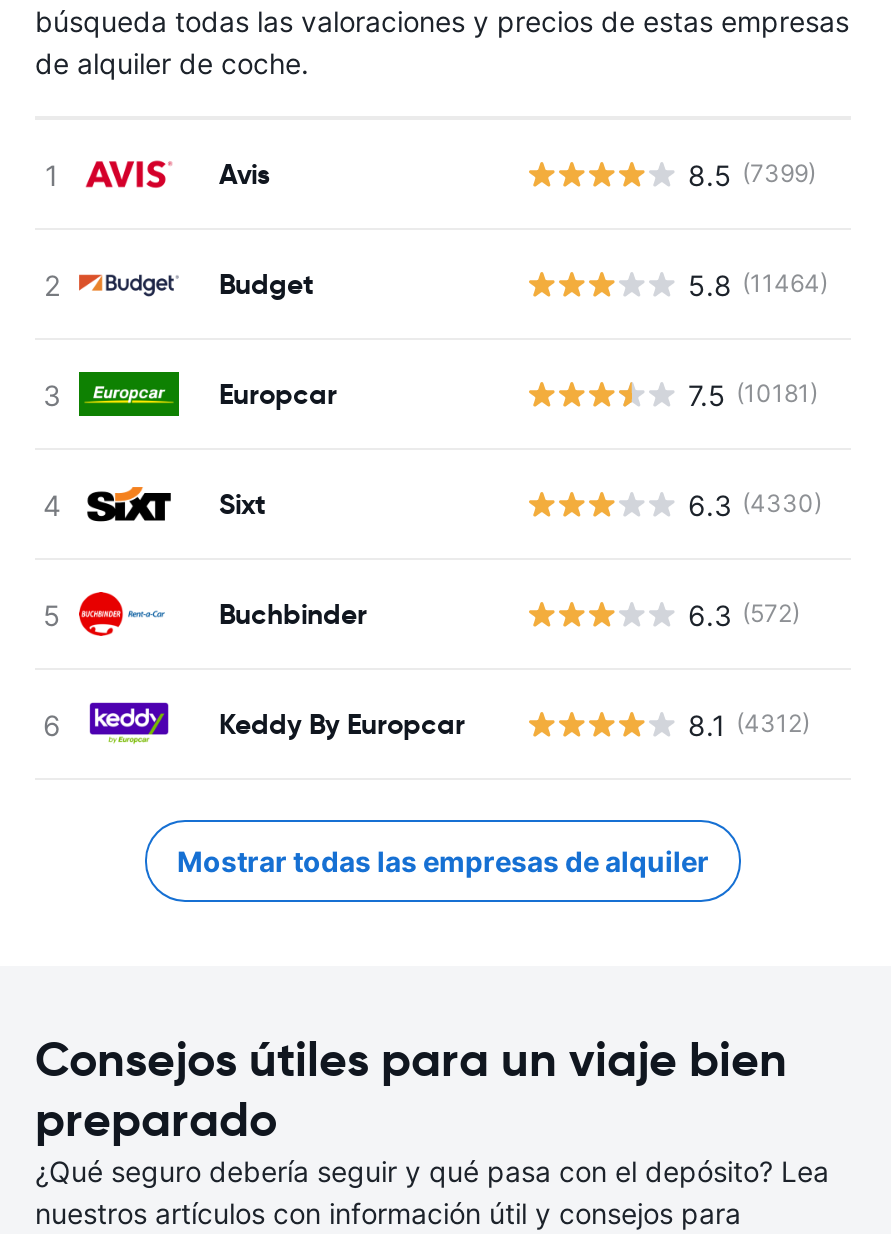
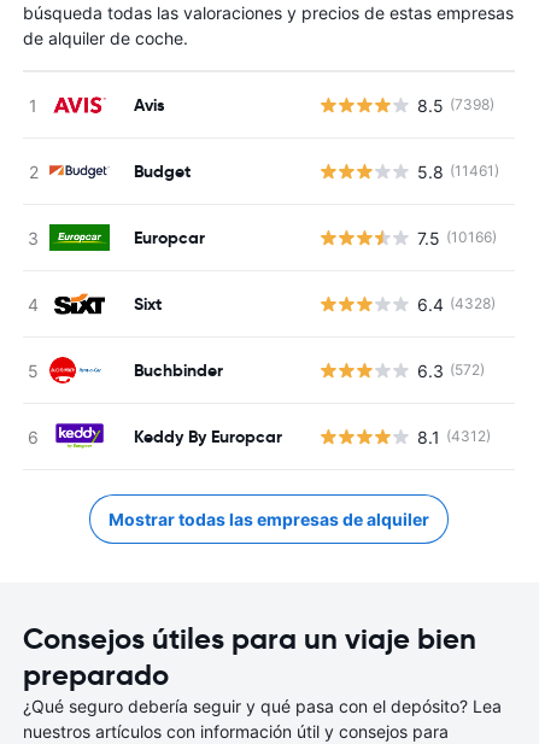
[688,157,816,191] 8.5 (7399) -> [417,95,494,115] 8.5 (7398)
[688,267,828,301] 5.8 (11464) -> [417,161,499,181] 5.8 (11461)
[688,377,818,411] 7.5 (10181) -> [417,227,496,248] 7.5 (10166)
[688,487,822,521] 6.3 (4330) -> [417,294,495,314] 6.4 (4328)

